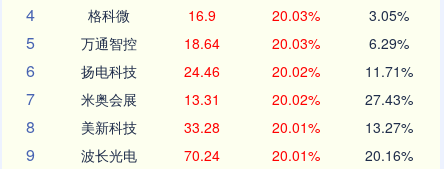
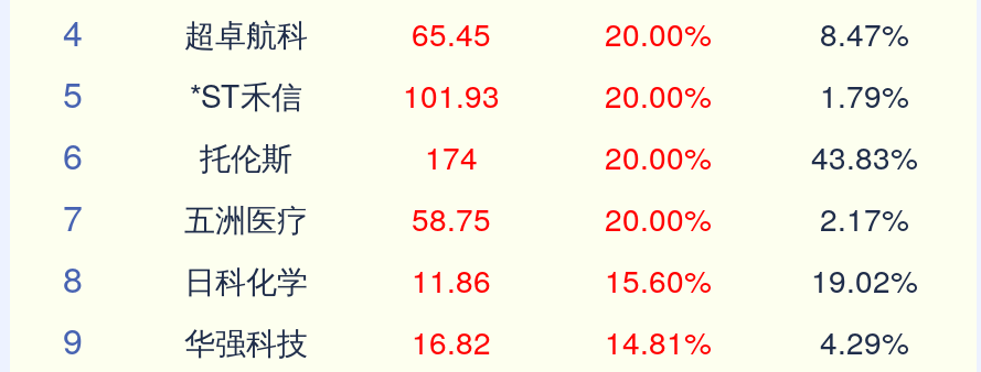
[88,5,409,25] 格科微 | 16.9 | 20.03% | 3.05% -> [184,12,908,56] 超卓航科 | 65.45 | 20.00% | 8.47%
[81,33,409,53] 万通智控 | 18.64 | 20.03% | 6.29% -> [190,73,908,117] *ST禾信 | 101.93 | 20.00% | 1.79%
[81,61,413,81] 扬电科技 | 24.46 | 20.02% | 11.71% -> [200,135,917,179] 托伦斯 | 174 | 20.00% | 43.83%
[81,89,413,109] 米奥会展 | 13.31 | 20.02% | 27.43% -> [184,197,908,241] 五洲医疗 | 58.75 | 20.00% | 2.17%
[81,117,413,137] 美新科技 | 33.28 | 20.01% | 13.27% -> [184,258,917,302] 日科化学 | 11.86 | 15.60% | 19.02%
[81,145,413,165] 波长光电 | 70.24 | 20.01% | 20.16% -> [184,320,908,364] 华强科技 | 16.82 | 14.81% | 4.29%

